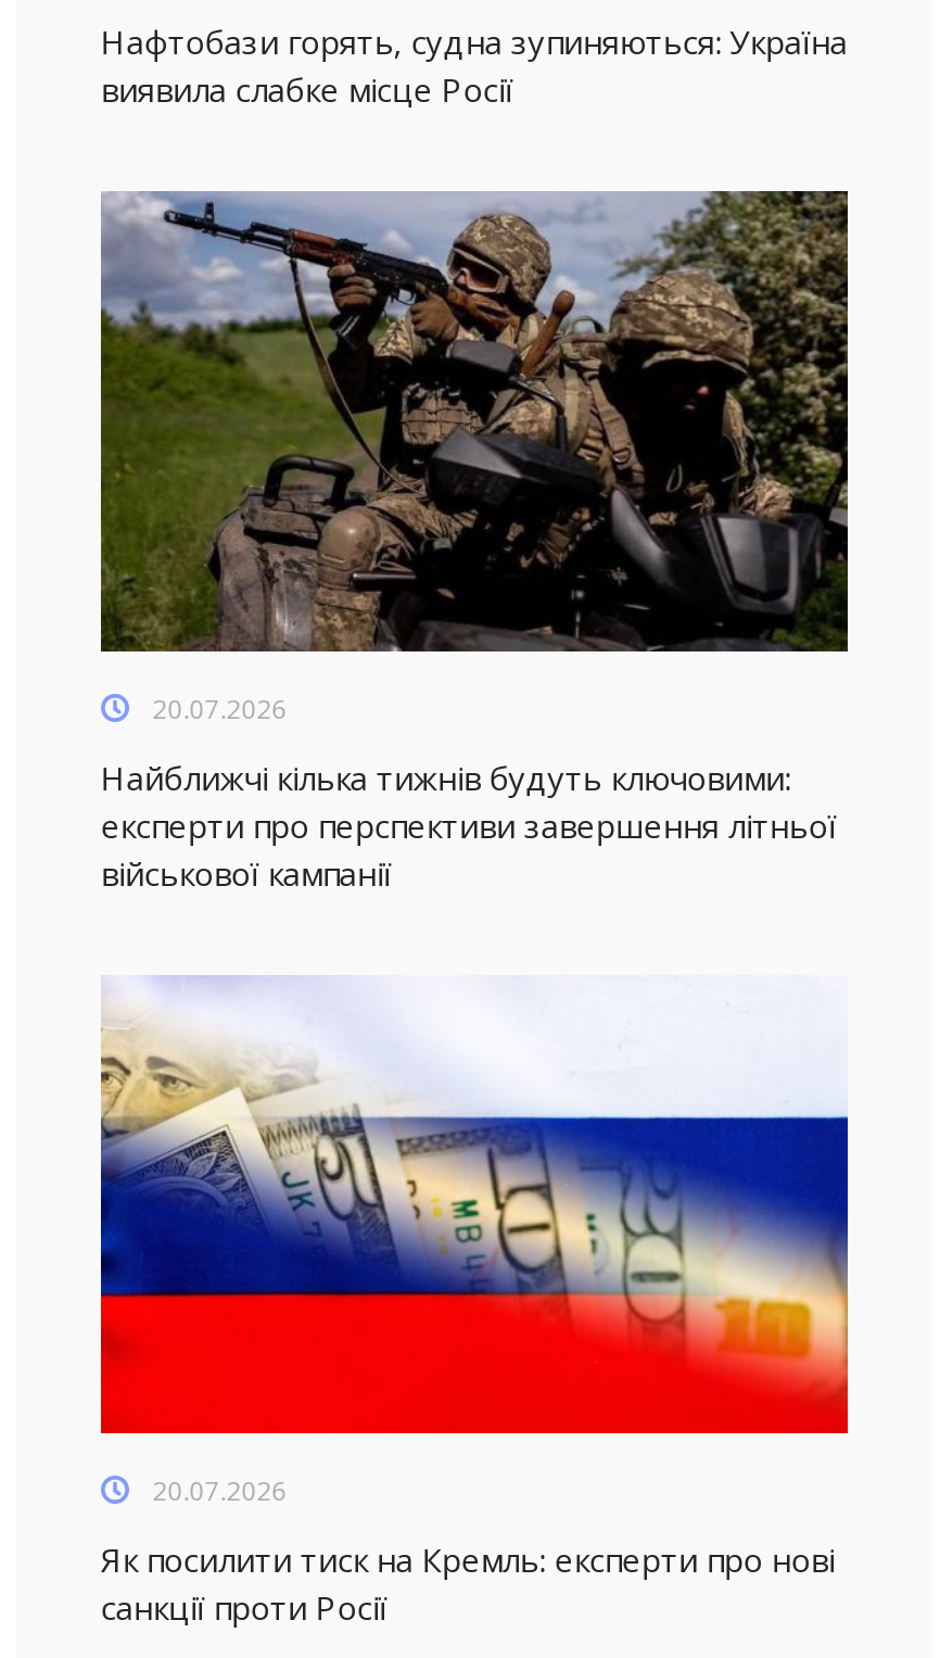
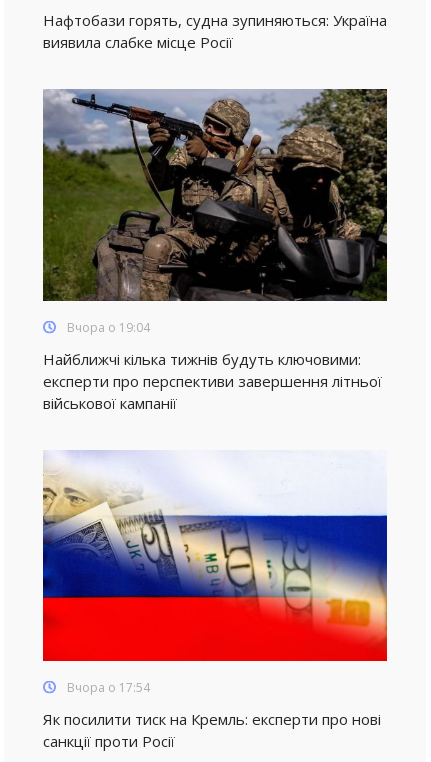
[153,691,287,728] 20.07.2026 -> [67,319,150,336] Вчора о 19:04
[153,1474,287,1511] 20.07.2026 -> [67,679,150,696] Вчора о 17:54

